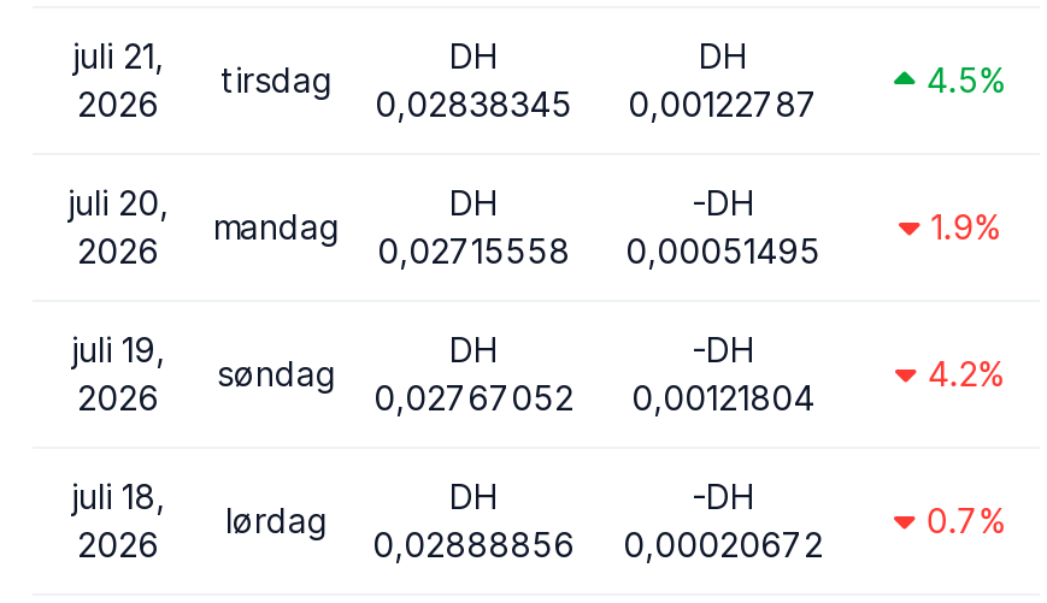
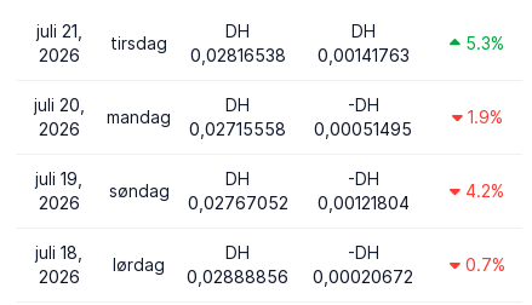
[926,59,1006,100] 4.5% -> [466,33,504,53] 5.3%
[375,83,572,124] 0,02838345 -> [190,45,285,65] 0,02816538
[628,83,818,124] 0,00122787 -> [317,45,409,65] 0,00141763

